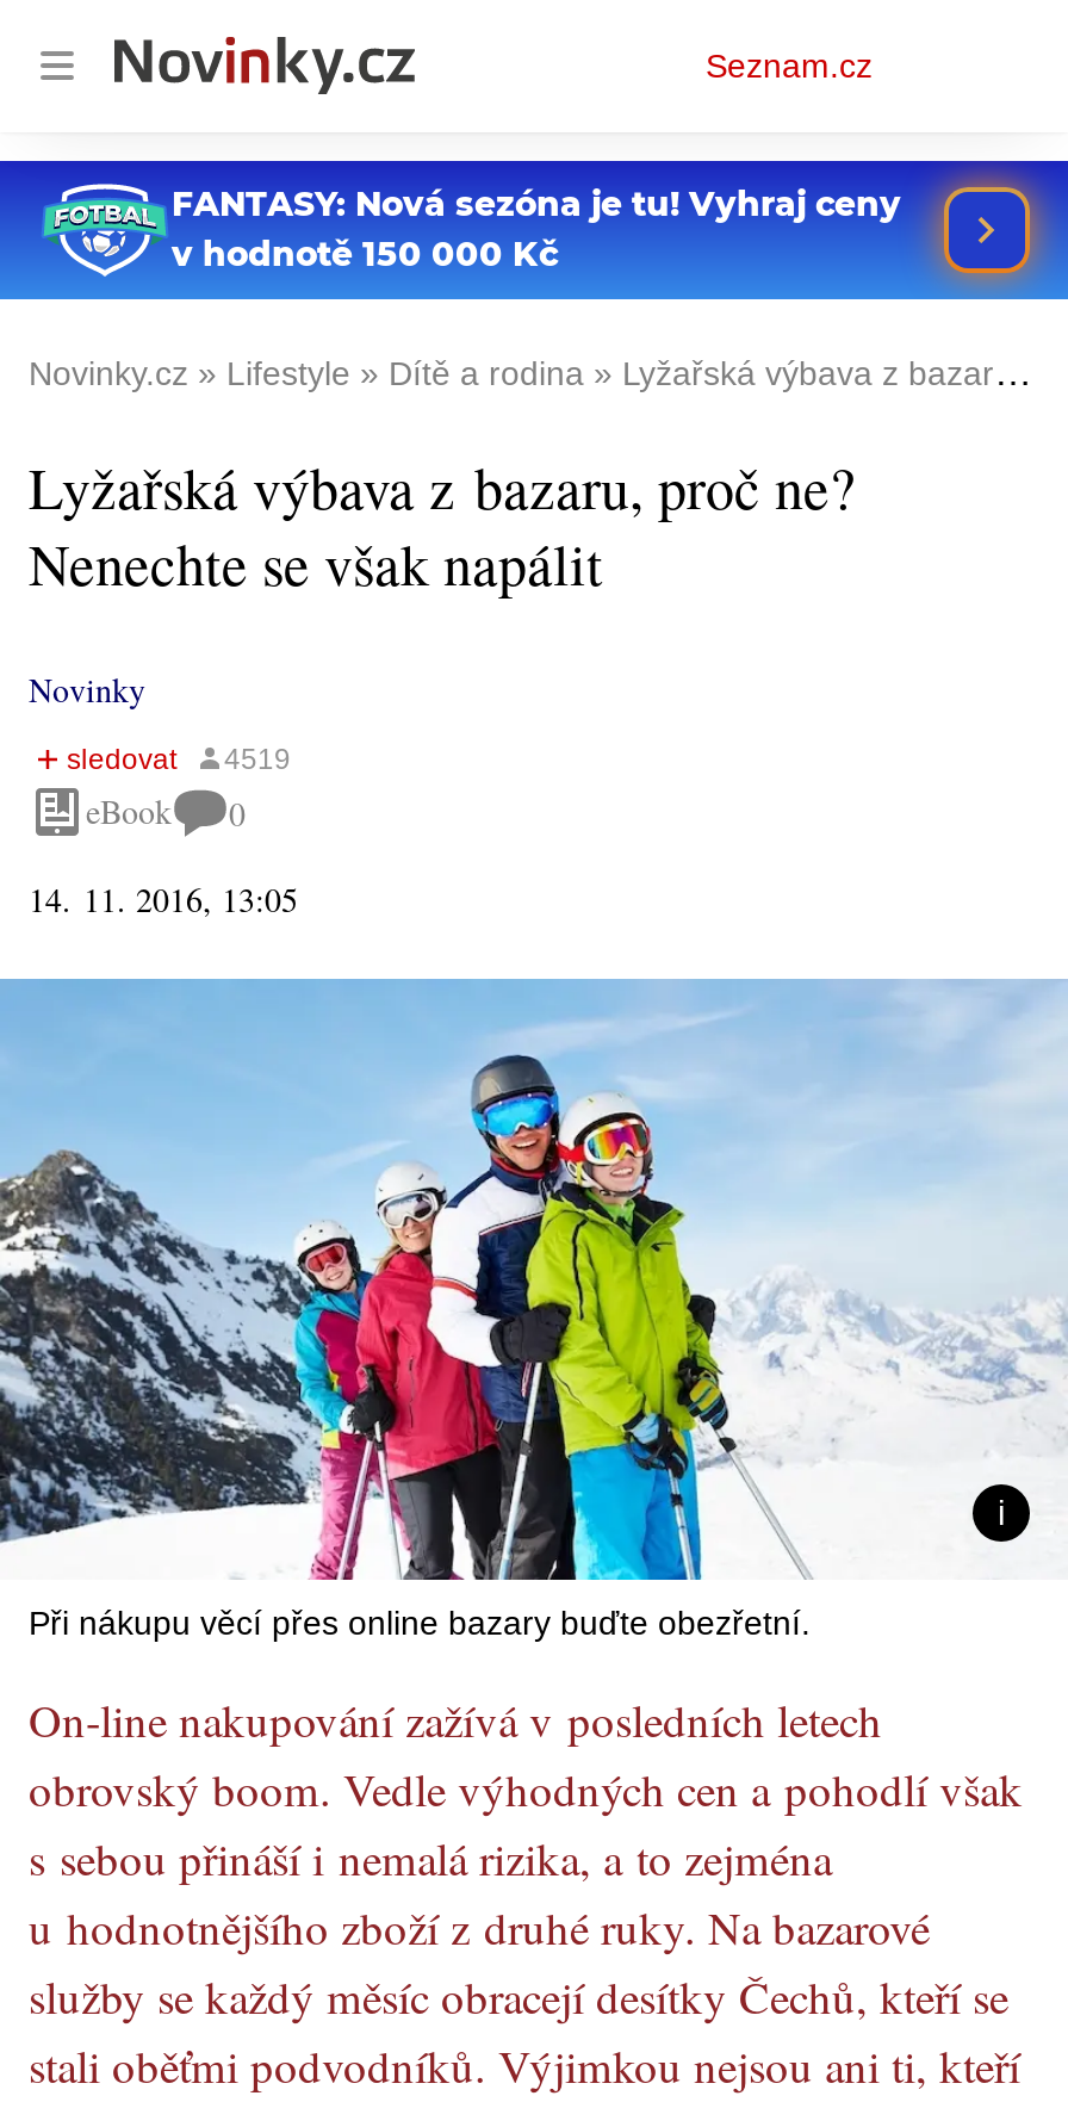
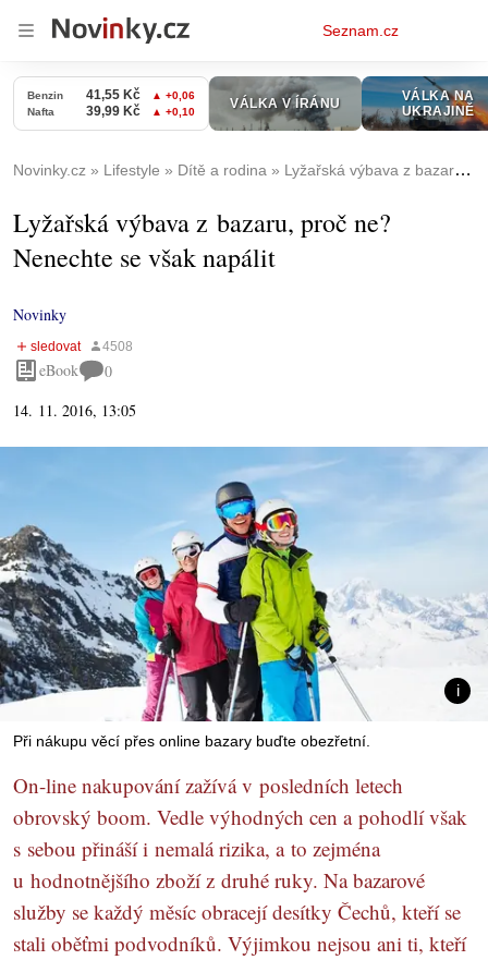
[7,159,1061,302] [image] -> [3,74,485,136] [image]

